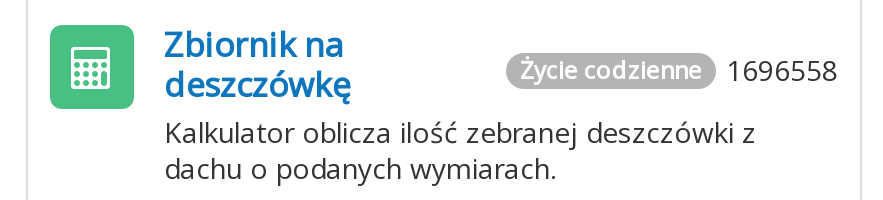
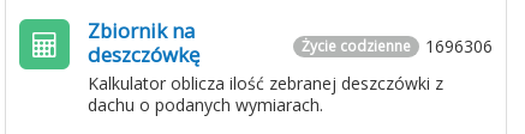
[520,51,838,89] Życie codzienne 1696558 -> [302,35,493,57] Życie codzienne 1696306

